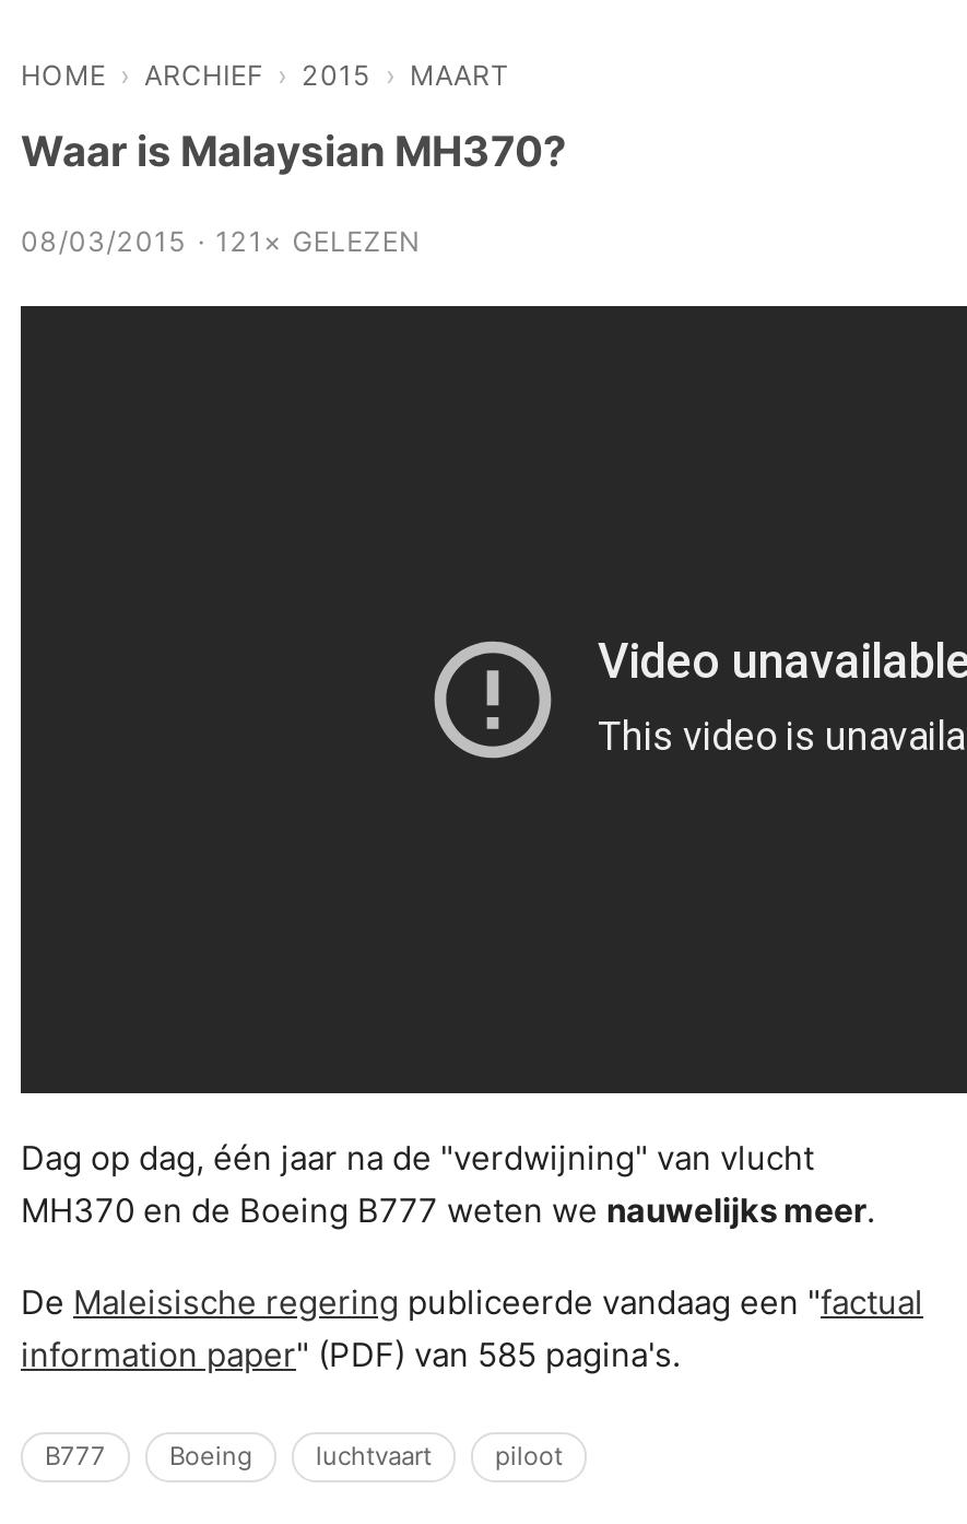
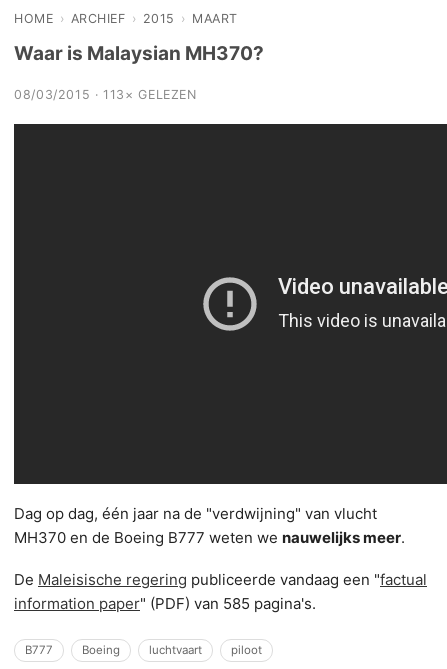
[21,225,420,258] 08/03/2015 · 121× GELEZEN -> [14,87,197,102] 08/03/2015 · 113× GELEZEN

